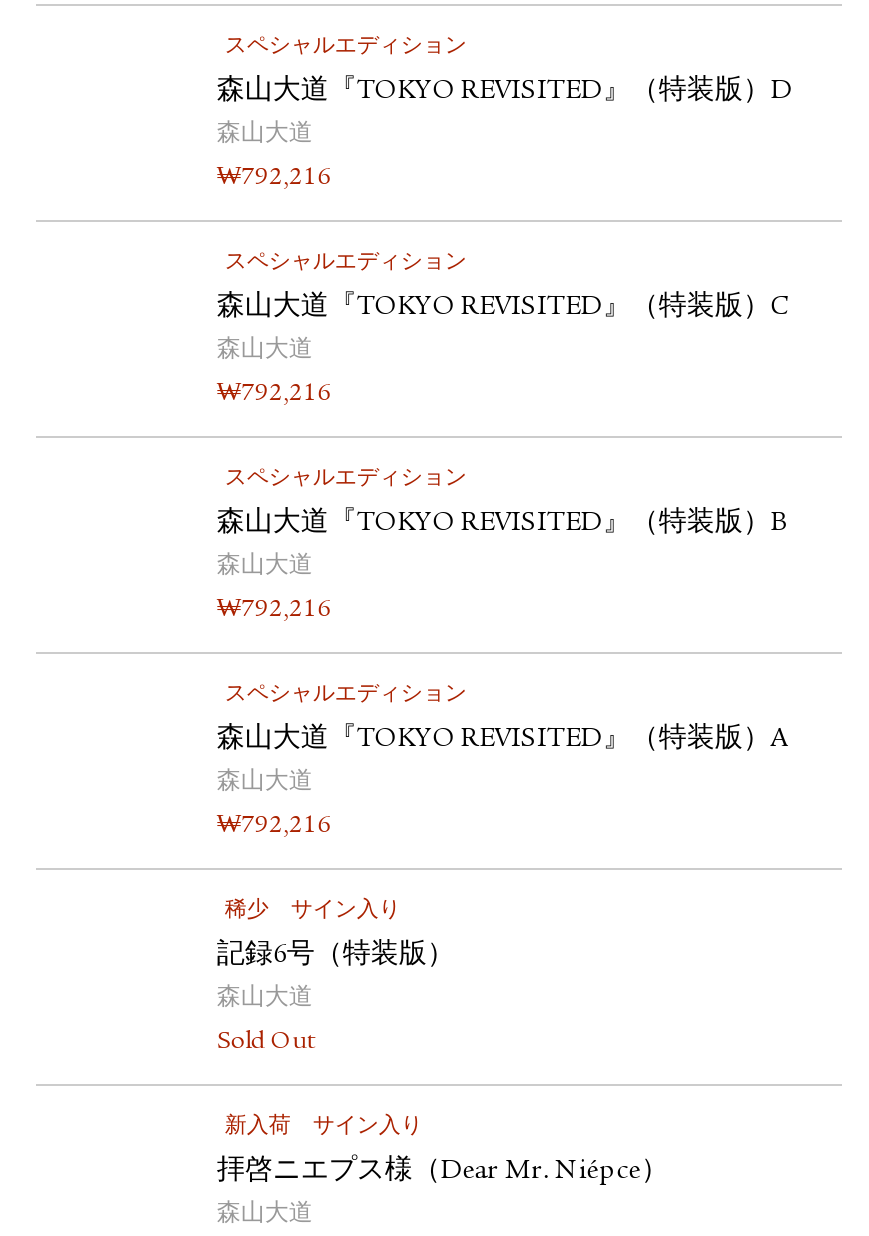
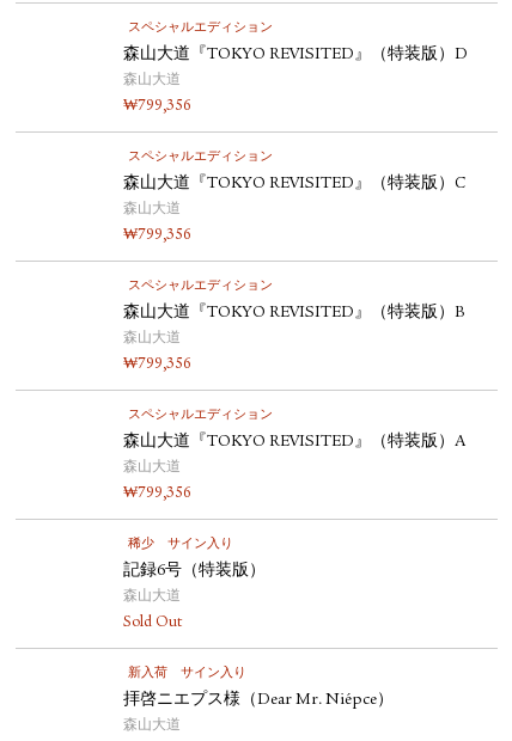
[217,167,331,193] ₩792,216 -> [124,100,192,115] ₩799,356
[217,383,331,409] ₩792,216 -> [124,229,192,244] ₩799,356
[217,599,331,625] ₩792,216 -> [124,358,192,373] ₩799,356
[217,815,331,841] ₩792,216 -> [124,487,192,502] ₩799,356

